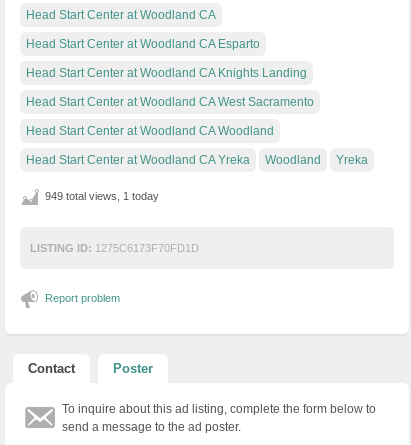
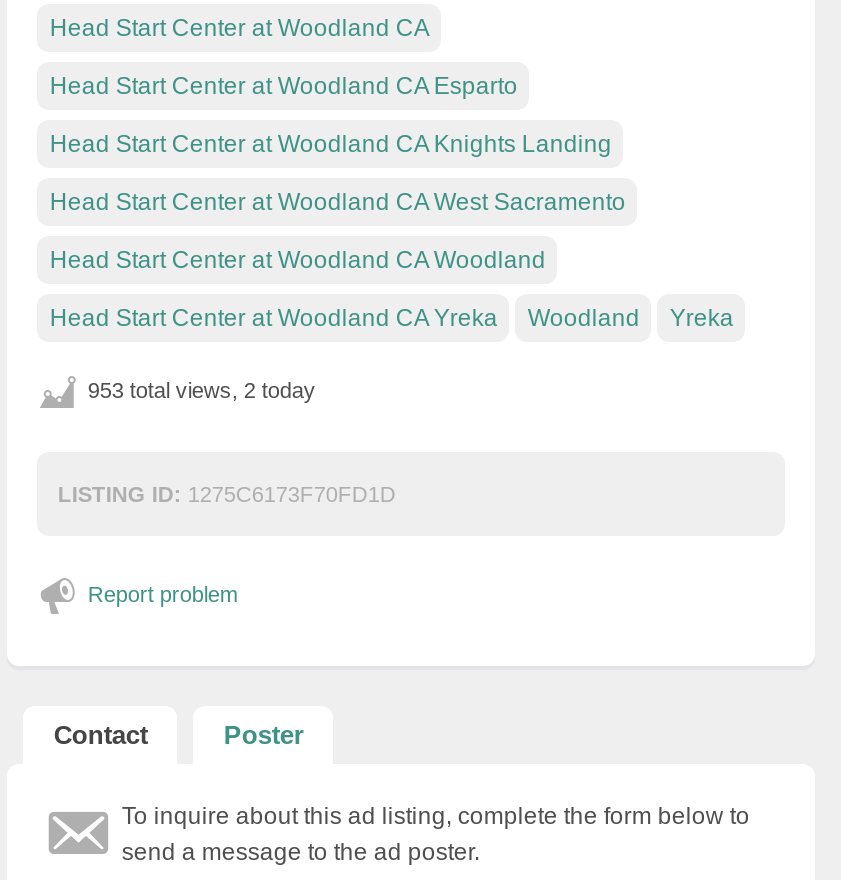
[45,190,159,202] 949 total views, 1 today -> [88,378,316,402] 953 total views, 2 today

